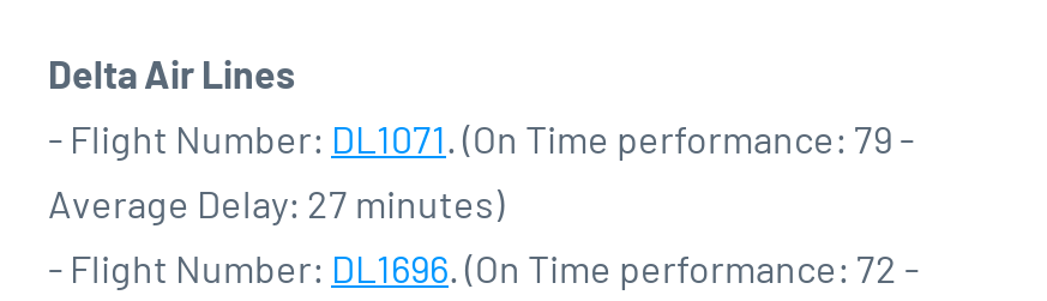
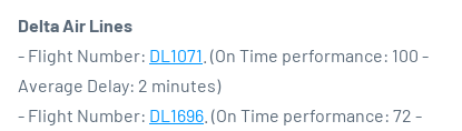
[48,115,914,161] - Flight Number: DL1071. (On Time performance: 79 - -> [18,44,429,65] - Flight Number: DL1071. (On Time performance: 100 -
[48,180,504,225] Average Delay: 27 minutes) -> [18,74,220,95] Average Delay: 2 minutes)

